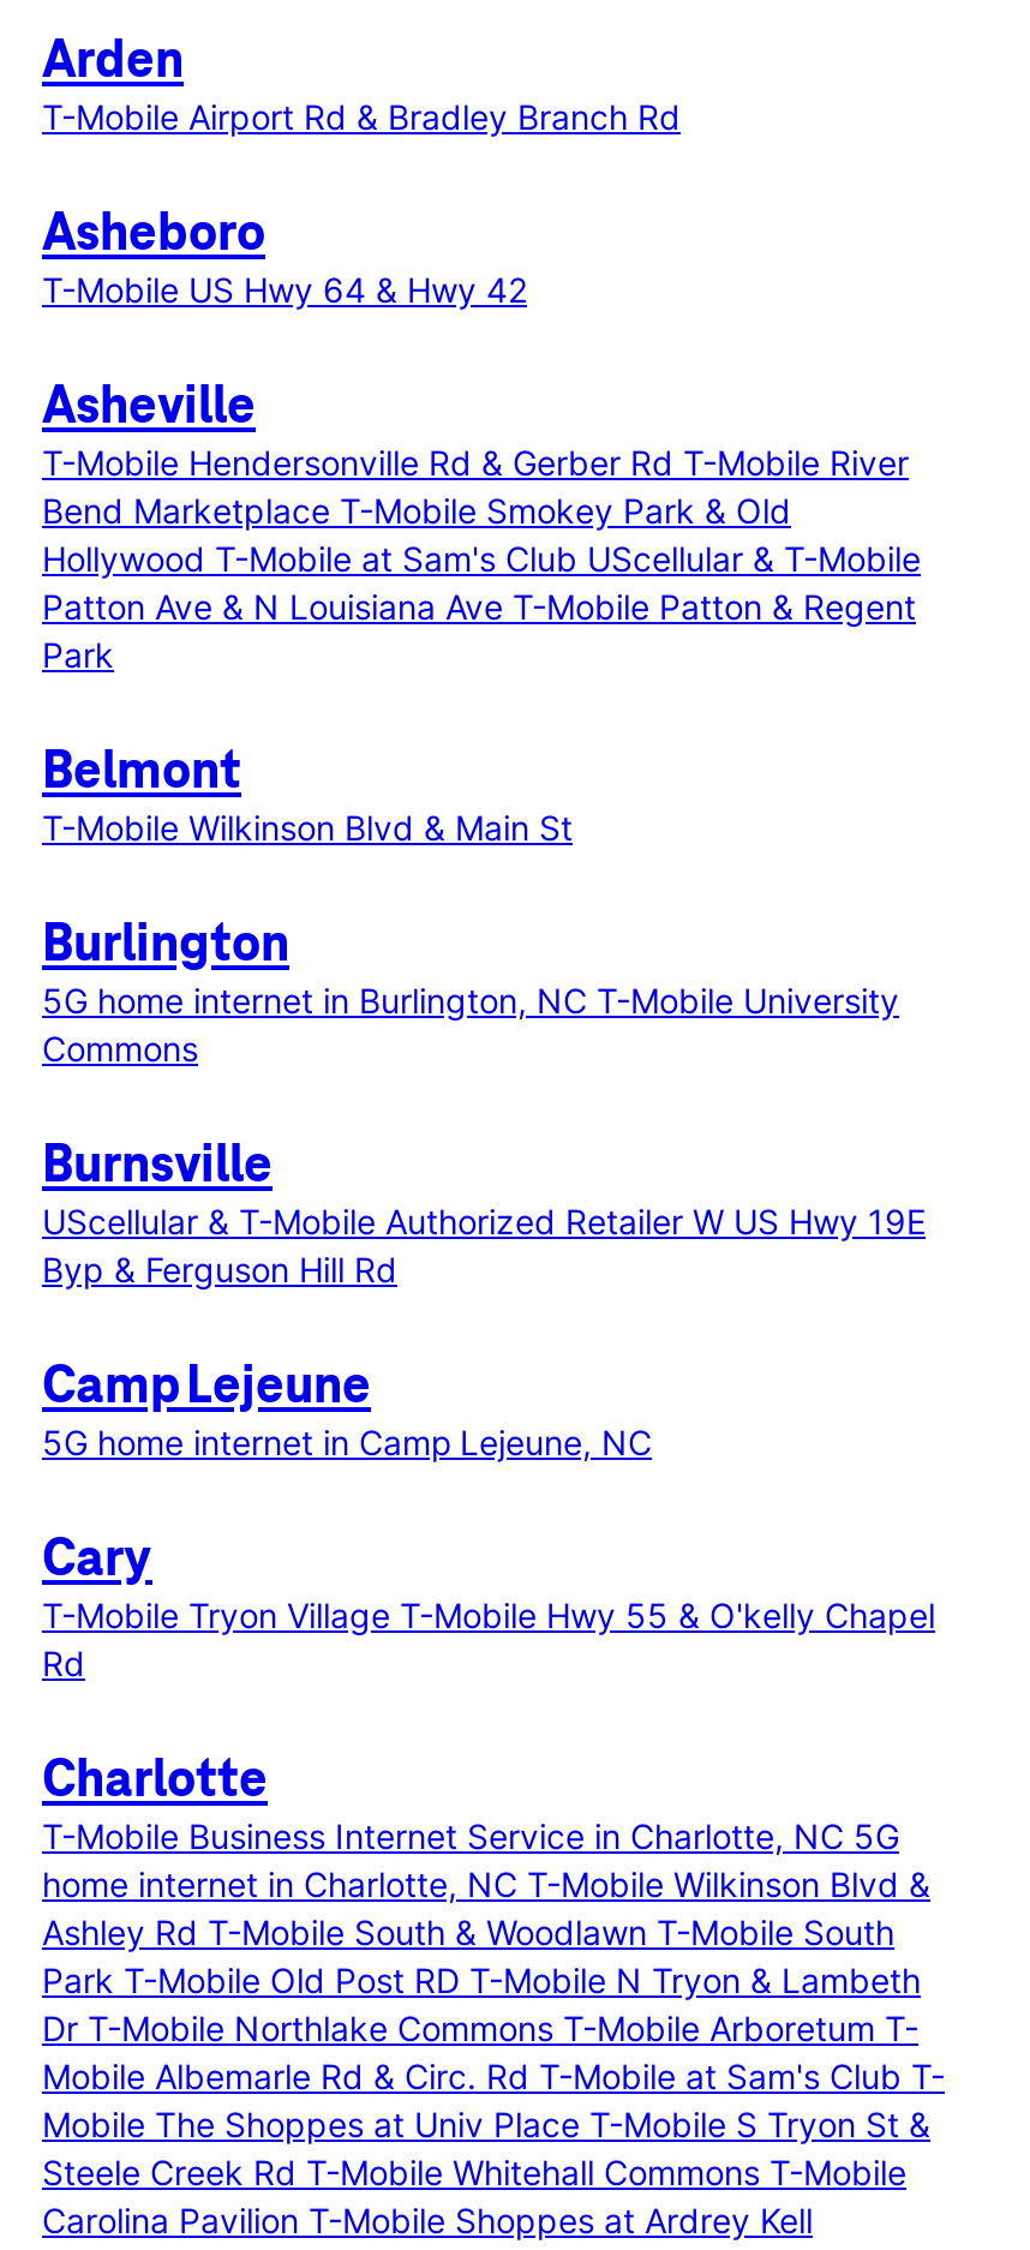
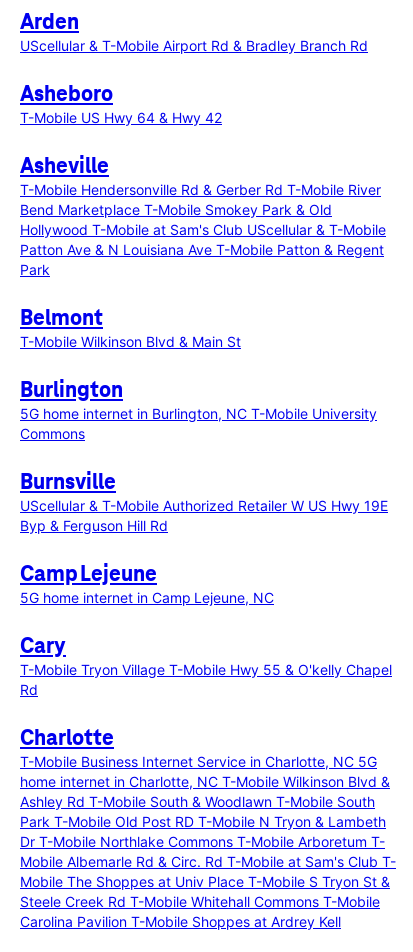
[42,96,681,137] T-Mobile Airport Rd & Bradley Branch Rd -> [20,37,368,54] UScellular & T-Mobile Airport Rd & Bradley Branch Rd

